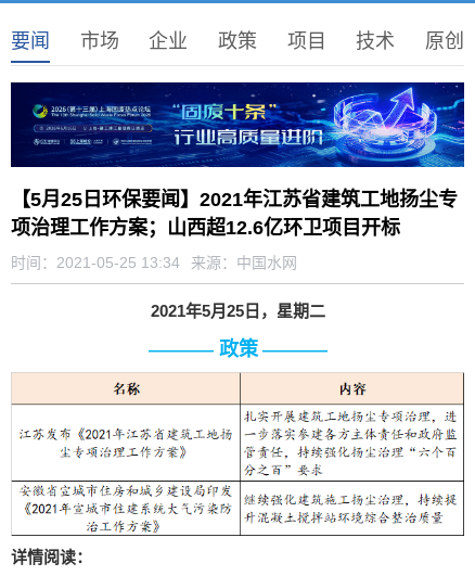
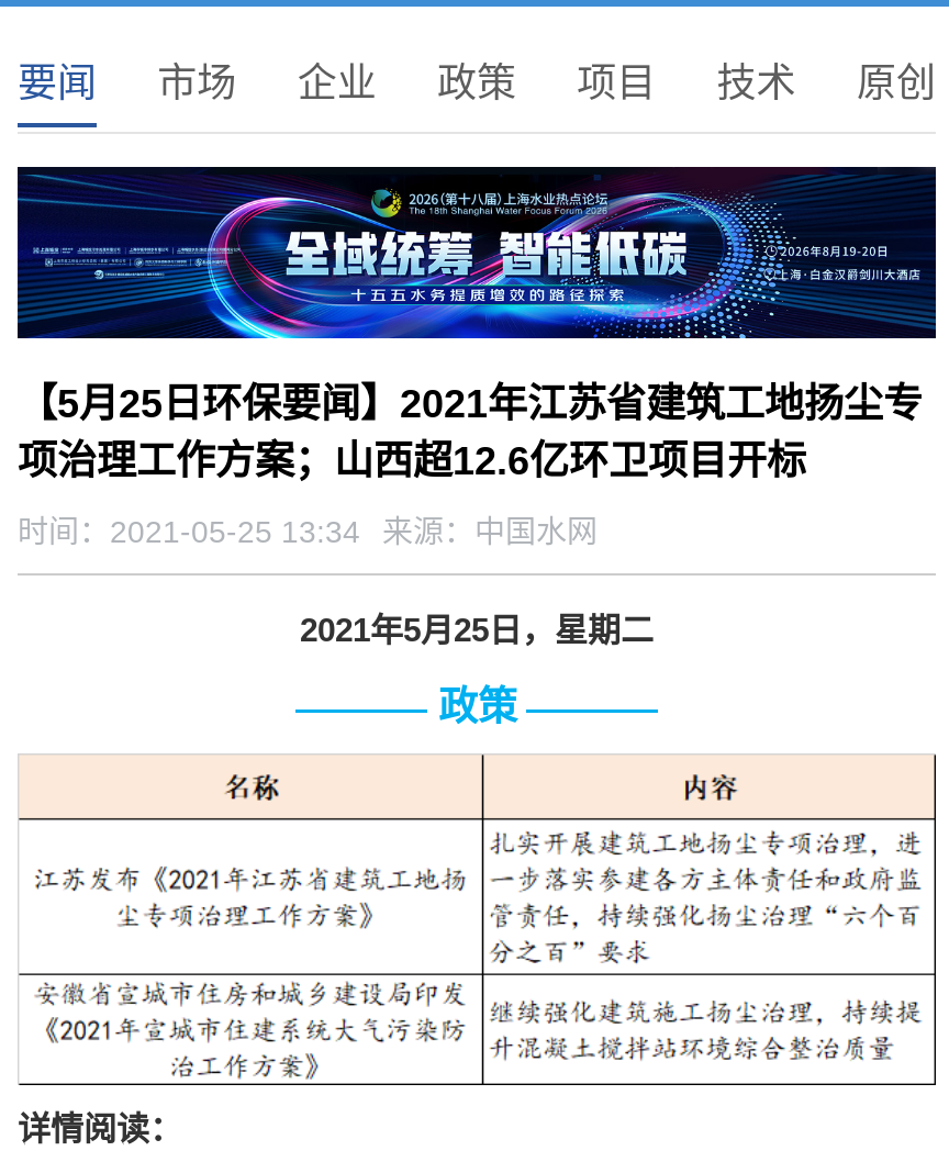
[13,82,465,168] [image] -> [18,167,938,340] [image]

